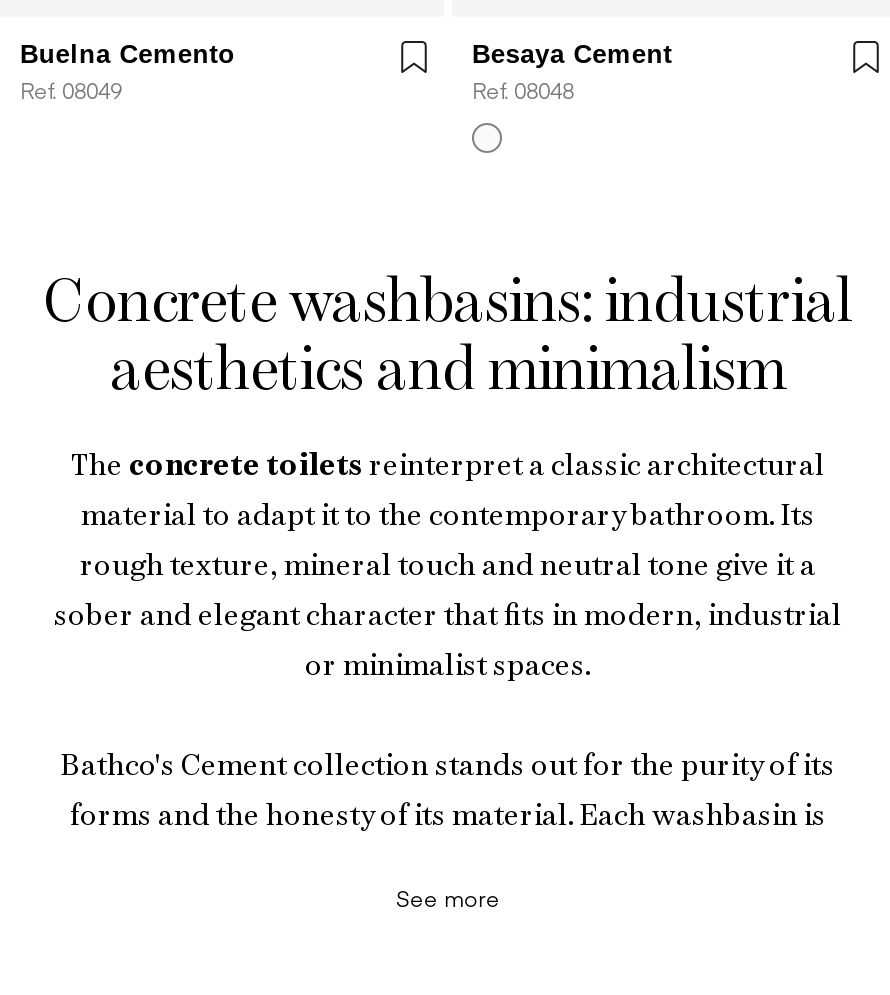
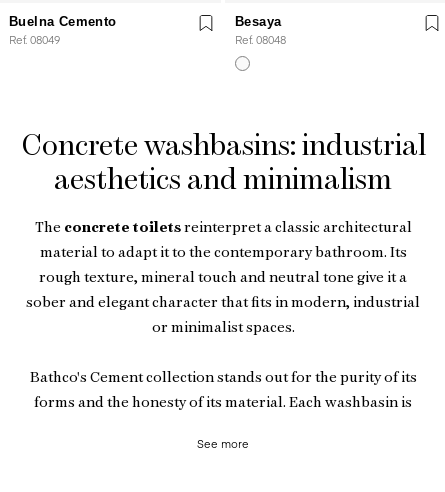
[472,39,672,69] Besaya Cement -> [235,14,281,29] Besaya

